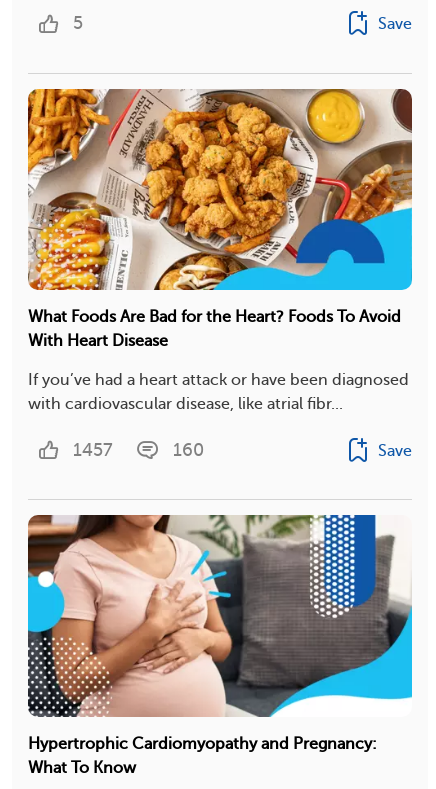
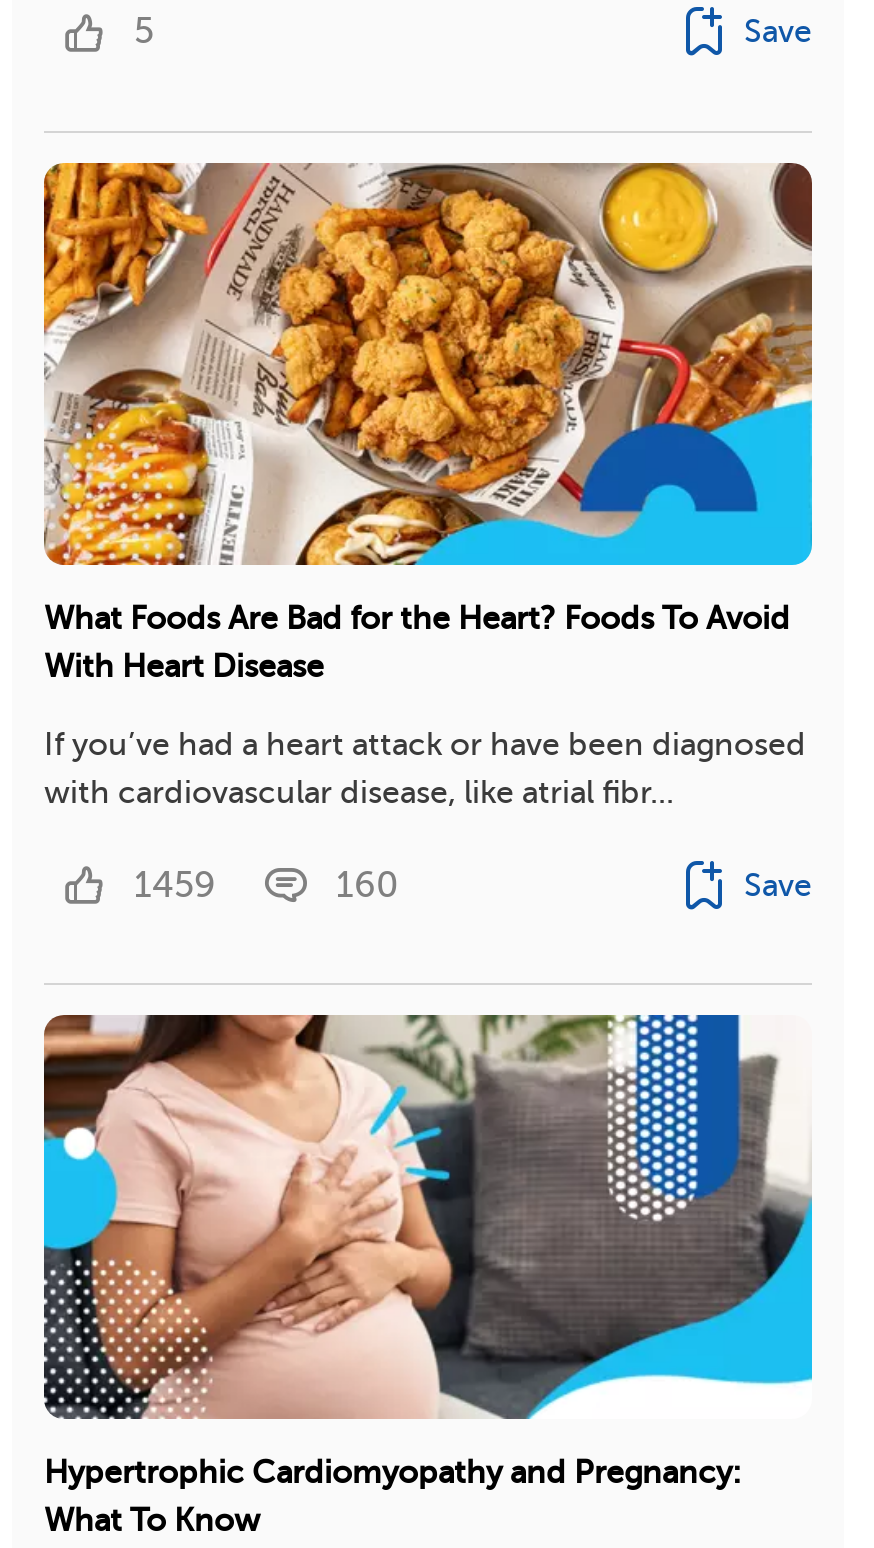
[73,440,113,460] 1457 -> [134,865,216,905] 1459

